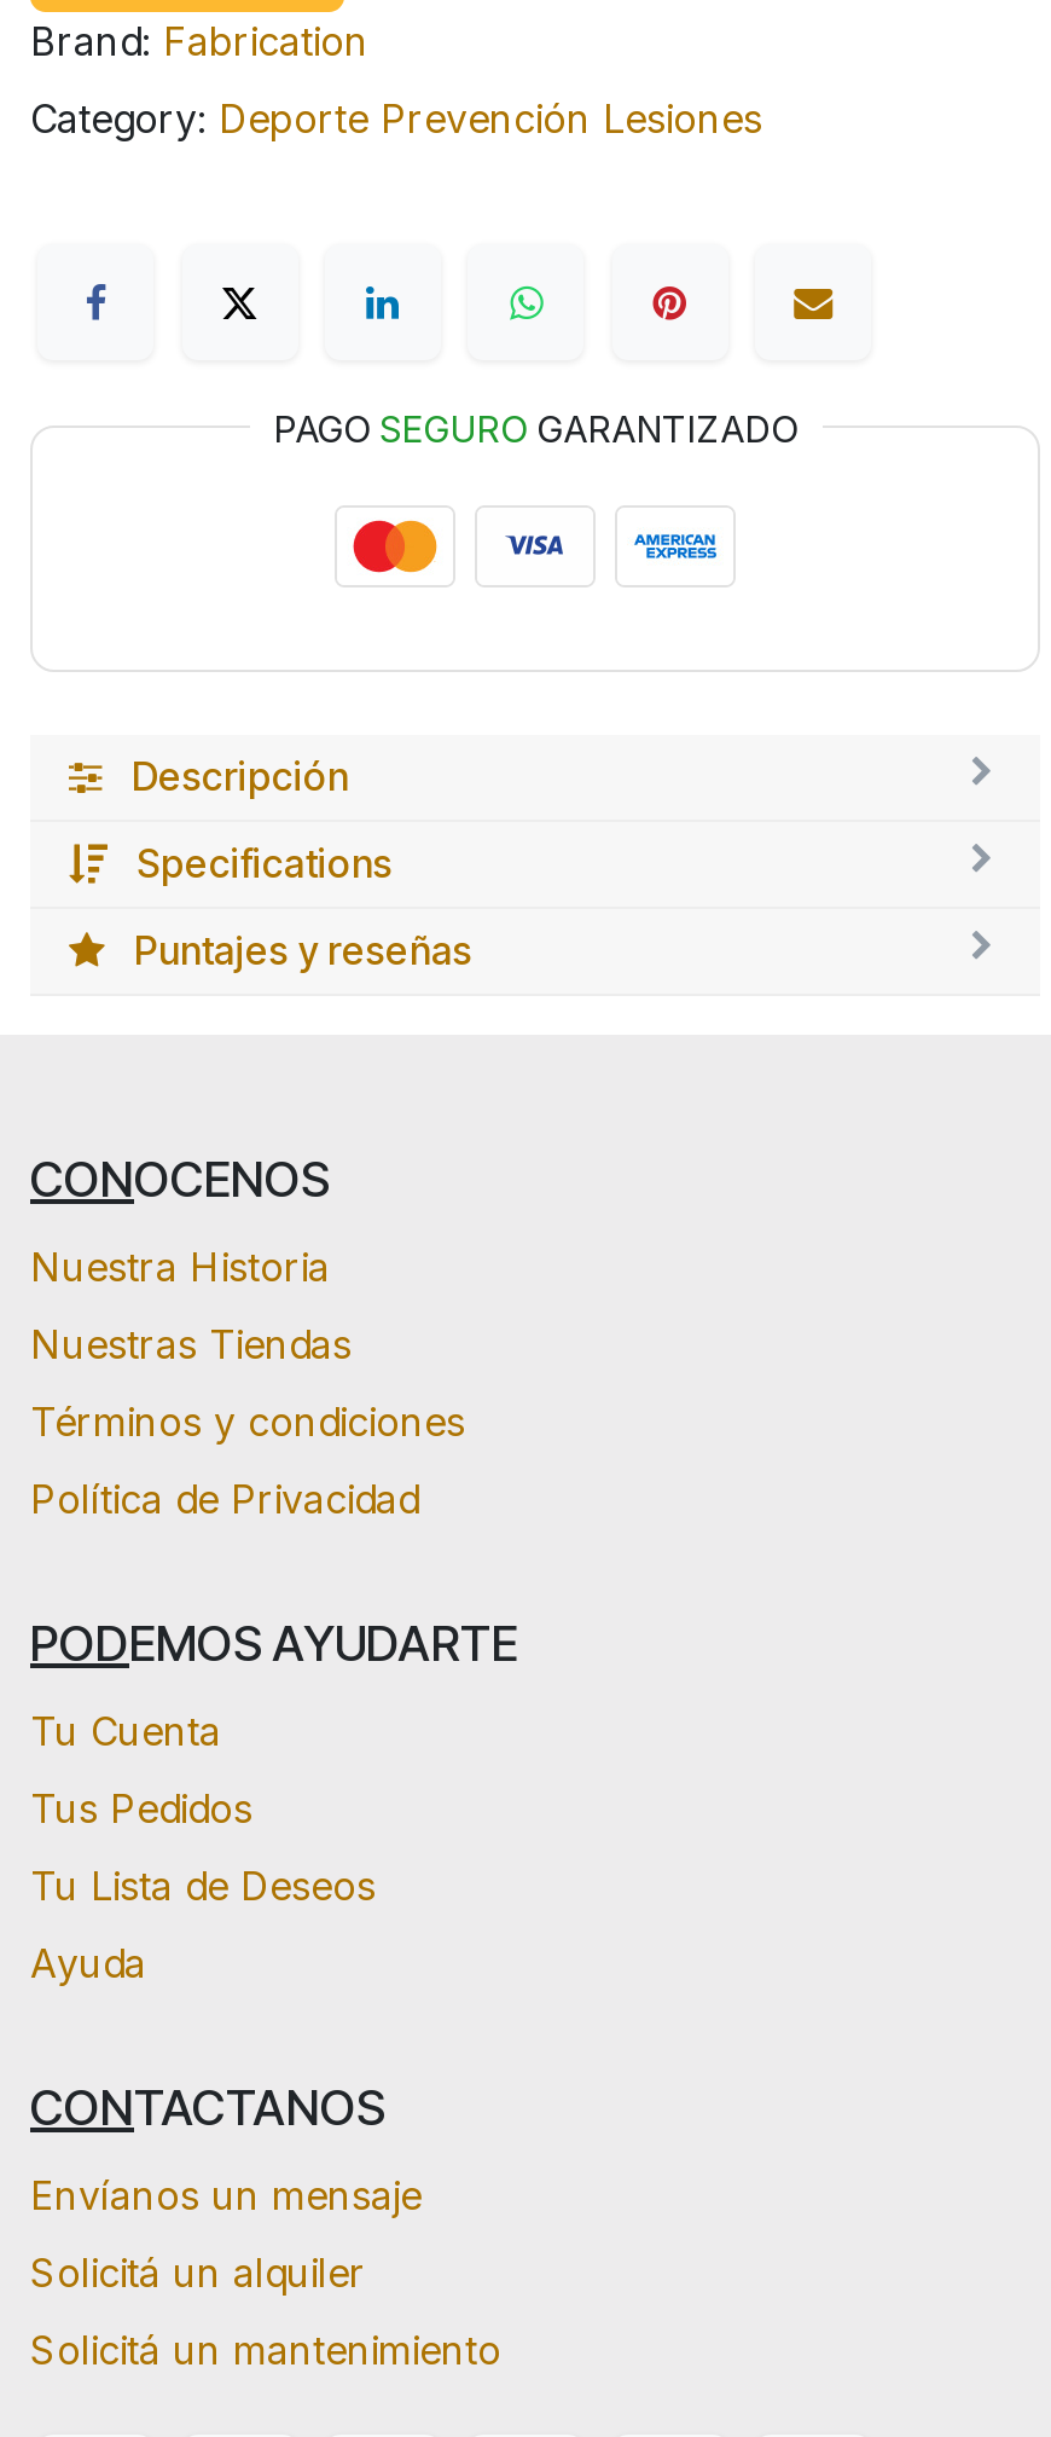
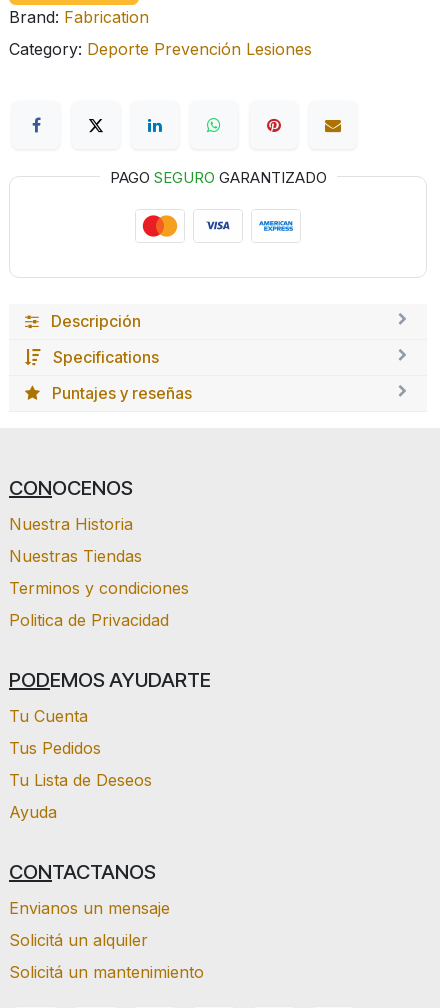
[30,1397,465,1446] Términos y condiciones -> [9,578,189,598] Terminos y condiciones
[30,1475,419,1523] Política de Privacidad -> [9,610,169,630] Politica de Privacidad
[30,2171,422,2219] Envíanos un mensaje -> [9,898,170,918] Envianos un mensaje

